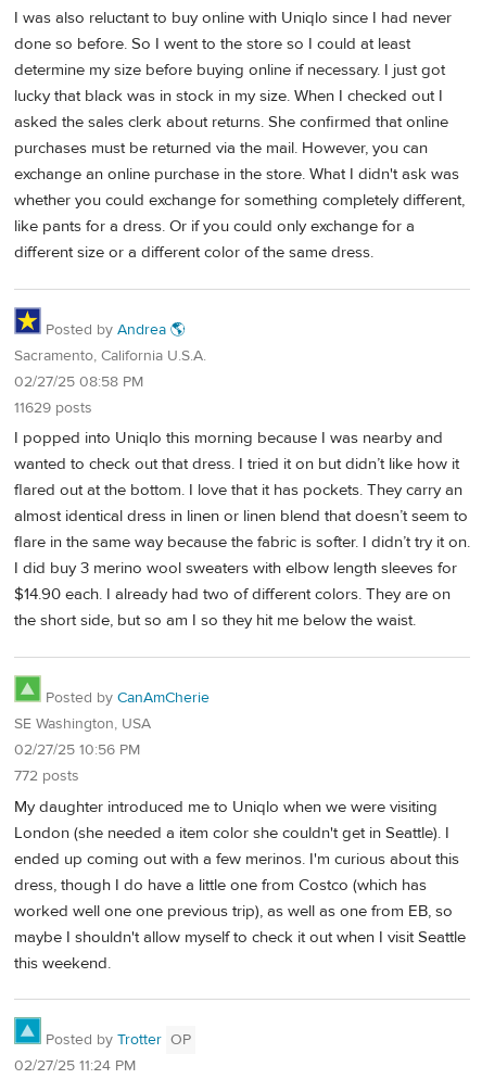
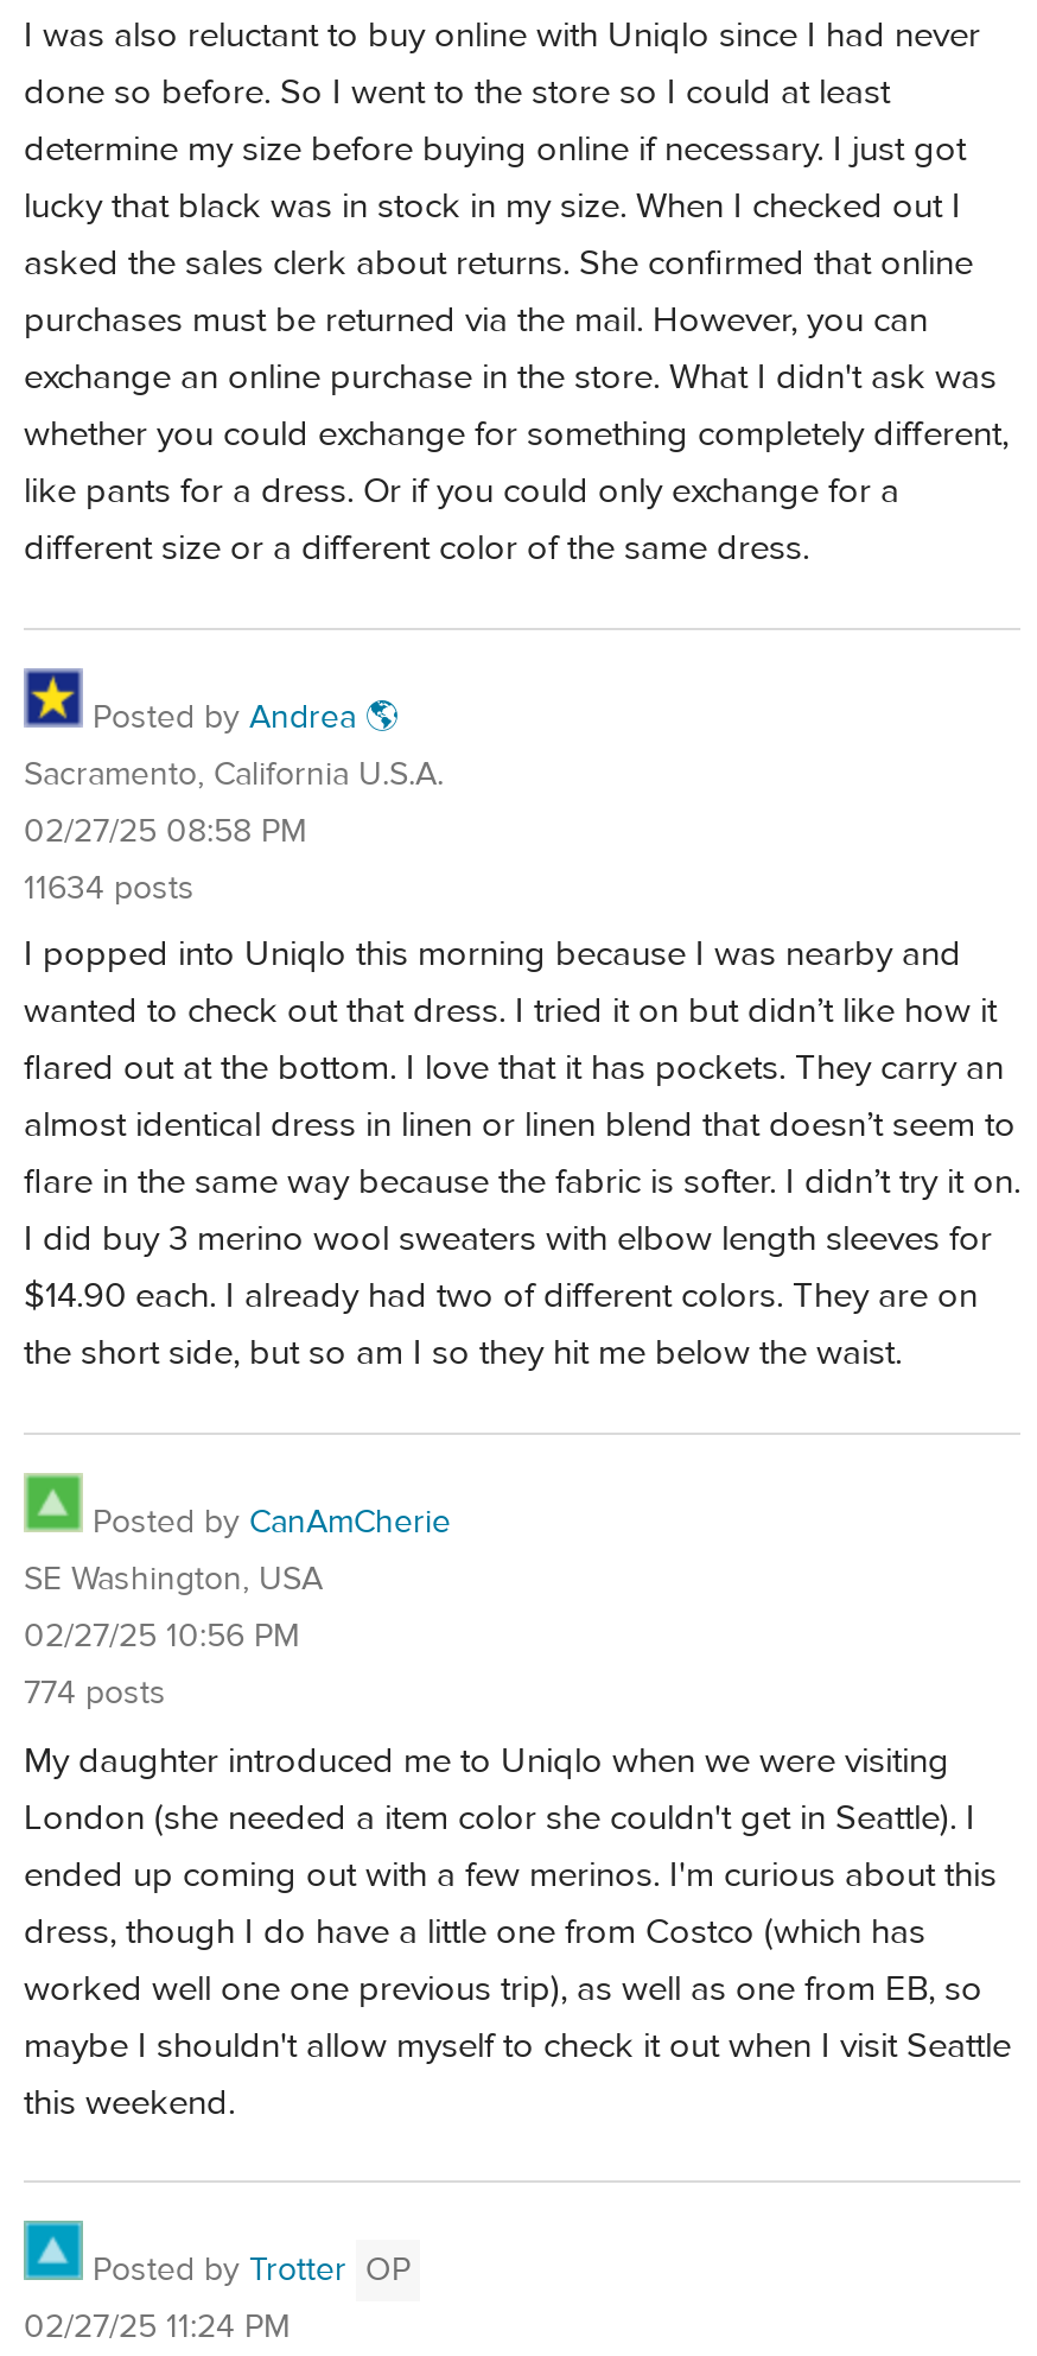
[14,398,92,417] 11629 posts -> [24,866,195,909] 11634 posts
[14,766,79,786] 772 posts -> [24,1672,166,1715] 774 posts

